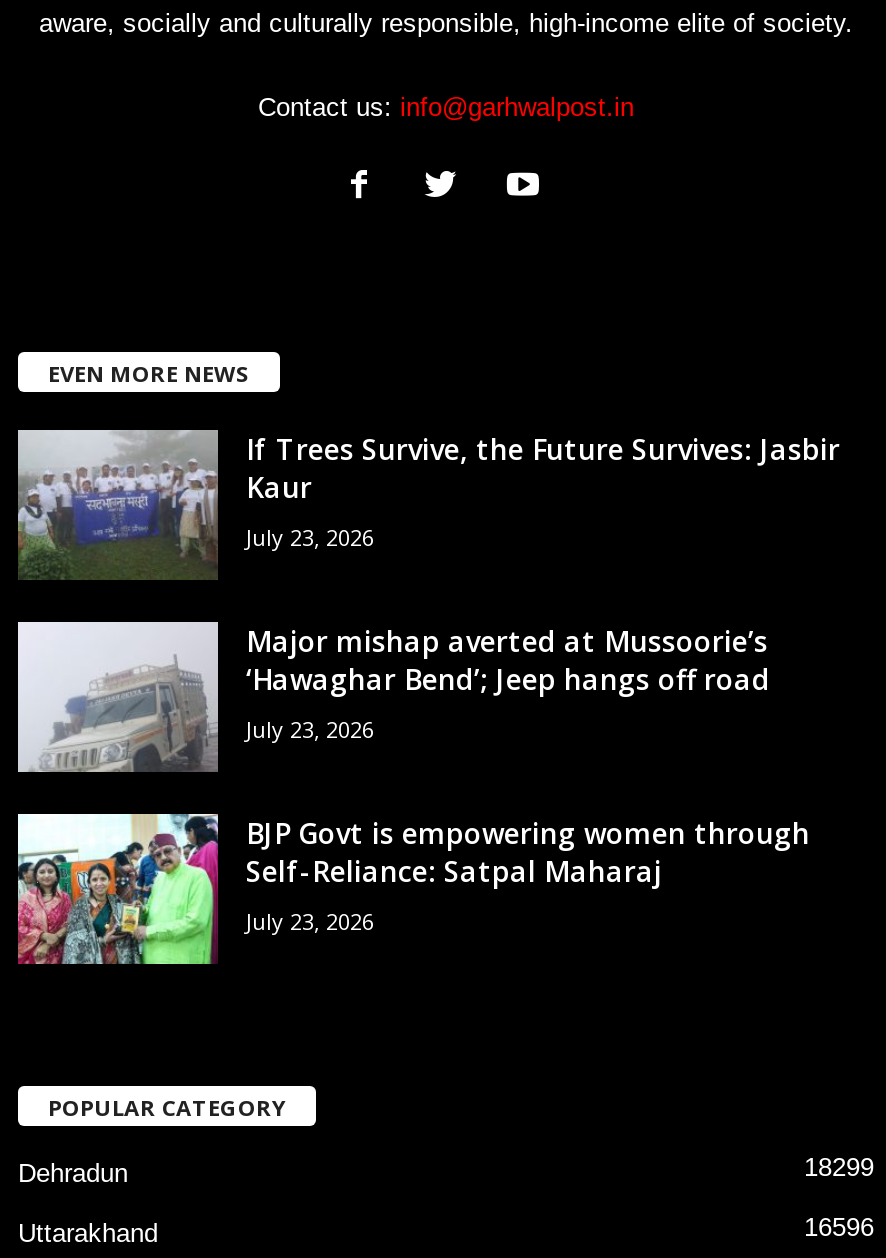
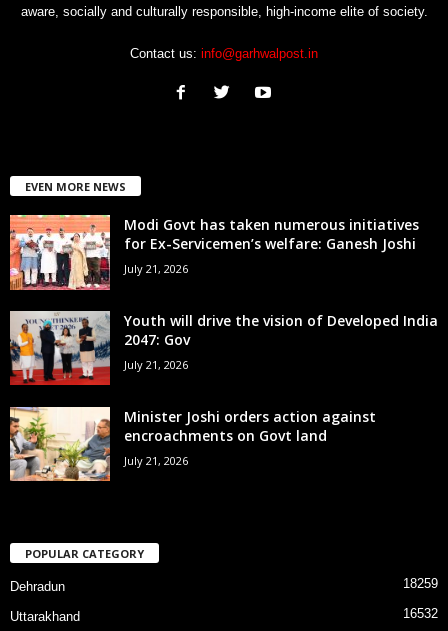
[16,429,840,580] [image] | If Trees Survive, the Future Survives: Jasbir | Kaur | July 23, 2026 -> [9,215,419,291] [image] | Modi Govt has taken numerous initiatives | for Ex-Servicemen’s welfare: Ganesh Joshi | July 21, 2026
[16,621,770,774] [image] | Major mishap averted at Mussoorie’s | ‘Hawaghar Bend’; Jeep hangs off road | July 23, 2026 -> [9,311,438,386] [image] | Youth will drive the vision of Developed India | 2047: Gov | July 21, 2026
[16,812,810,966] [image] | BJP Govt is empowering women through | Self-Reliance: Satpal Maharaj | July 23, 2026 -> [9,406,376,482] [image] | Minister Joshi orders action against | encroachments on Govt land | July 21, 2026
[804,1151,874,1181] 18299 -> [403,575,438,590] 18259
[804,1211,874,1241] 16596 -> [403,605,438,620] 16532

